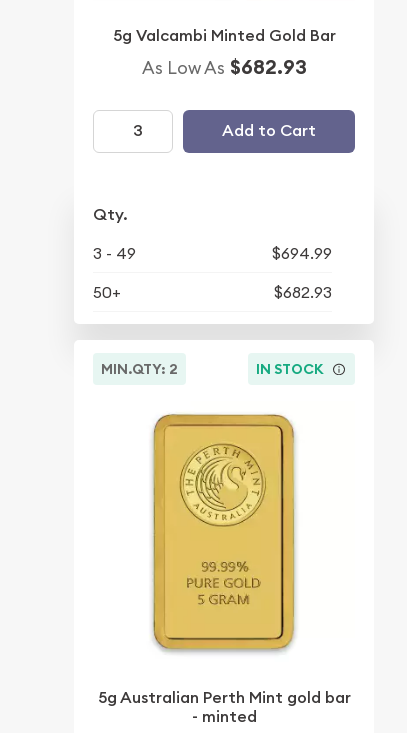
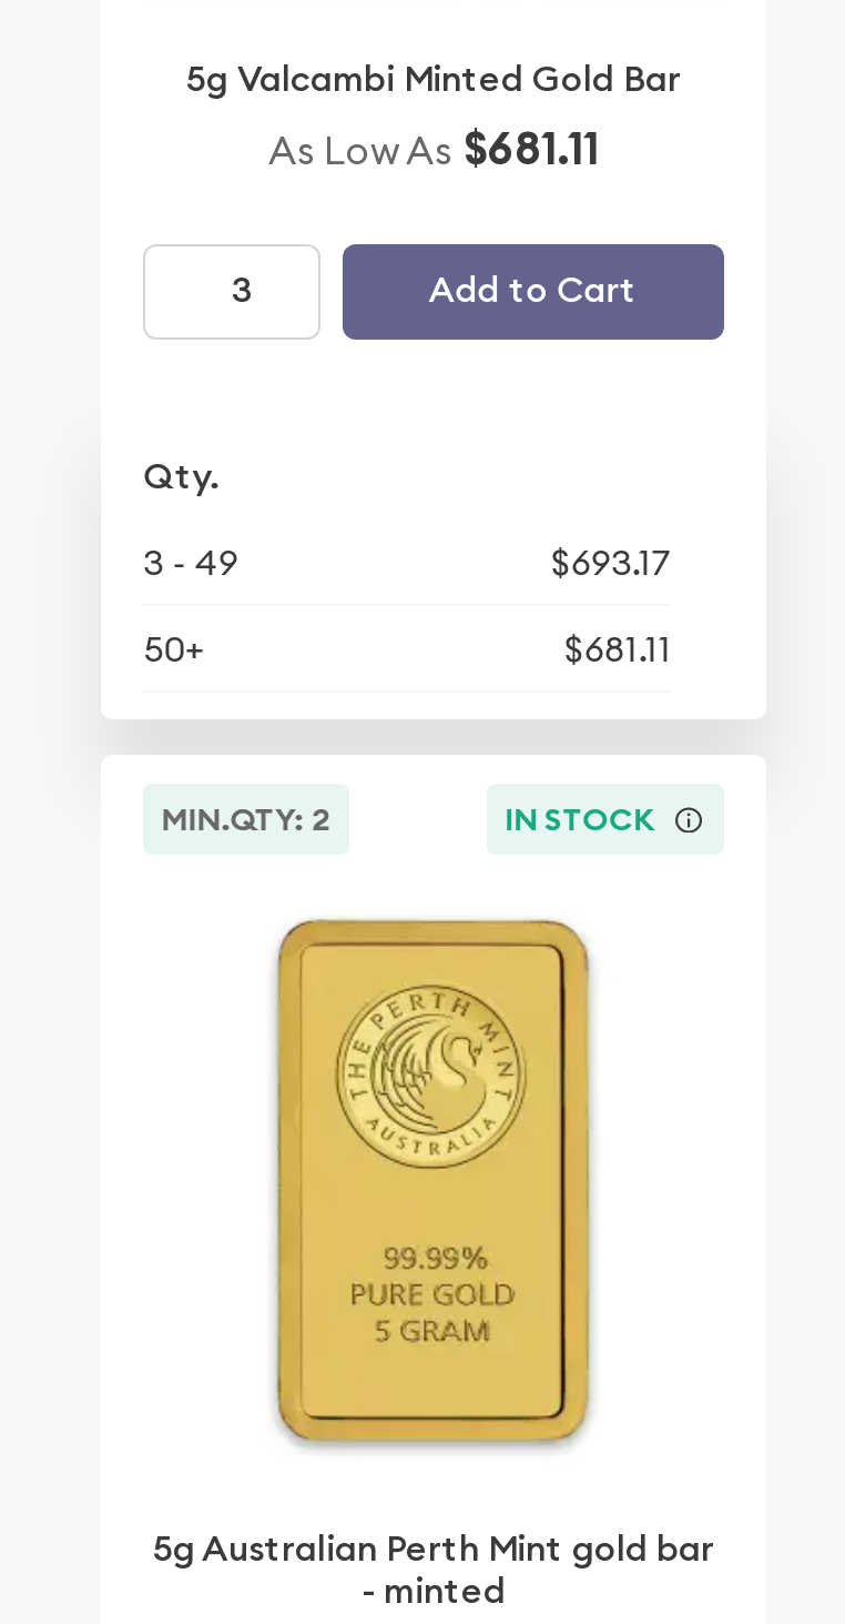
[141,54,306,80] As Low As $682.93 -> [268,120,599,178] As Low As $681.11
[272,243,332,263] $694.99 -> [552,540,671,584] $693.17
[274,282,332,302] $682.93 -> [565,627,671,671] $681.11

